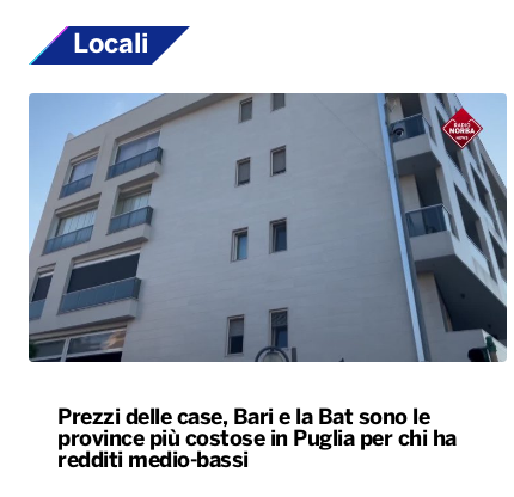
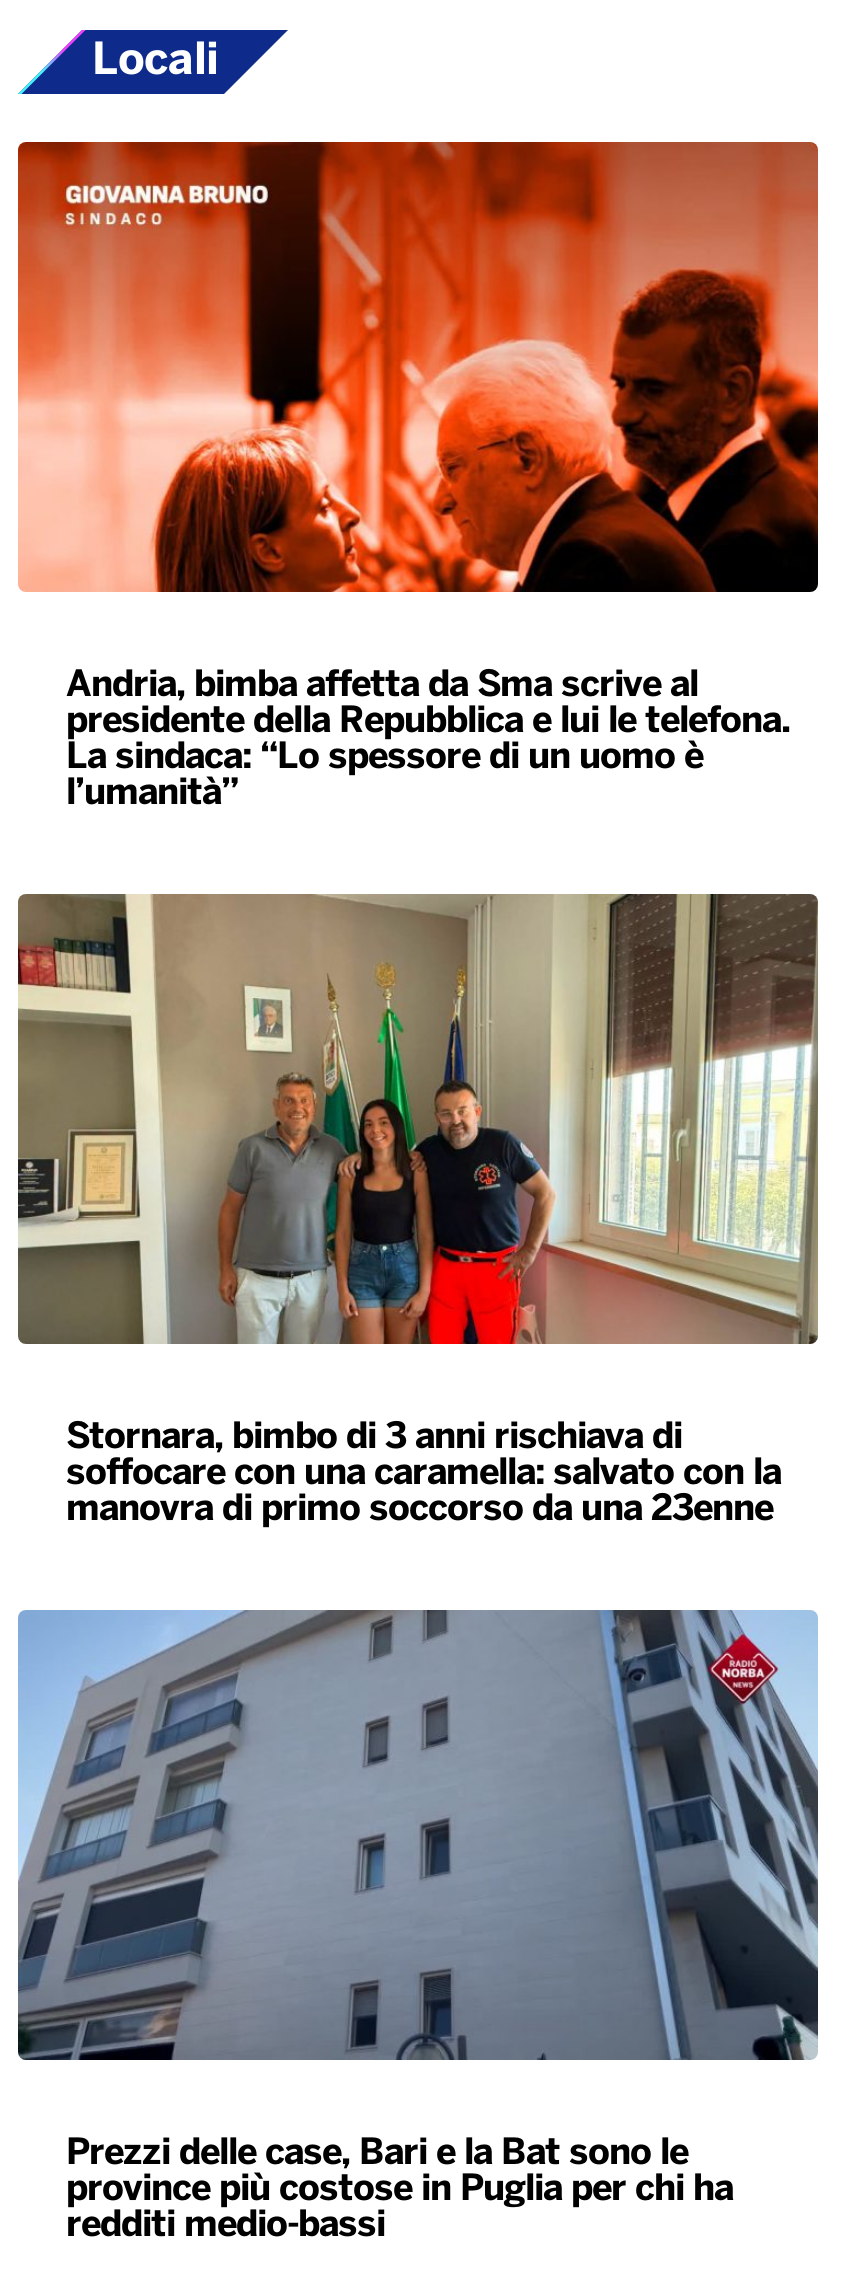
none -> [16,140,820,812] [image] | Andria, bimba affetta da Sma scrive al | presidente della Repubblica e lui le telefona. | La sindaca: “Lo spessore di un uomo è | l’umanità”
none -> [16,892,820,1528] [image] | Stornara, bimbo di 3 anni rischiava di | soffocare con una caramella: salvato con la | manovra di primo soccorso da una 23enne

